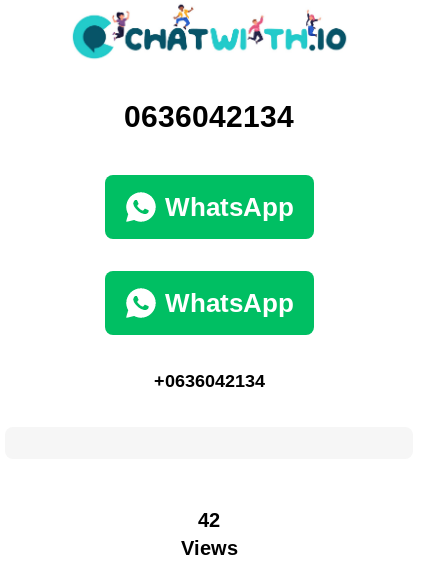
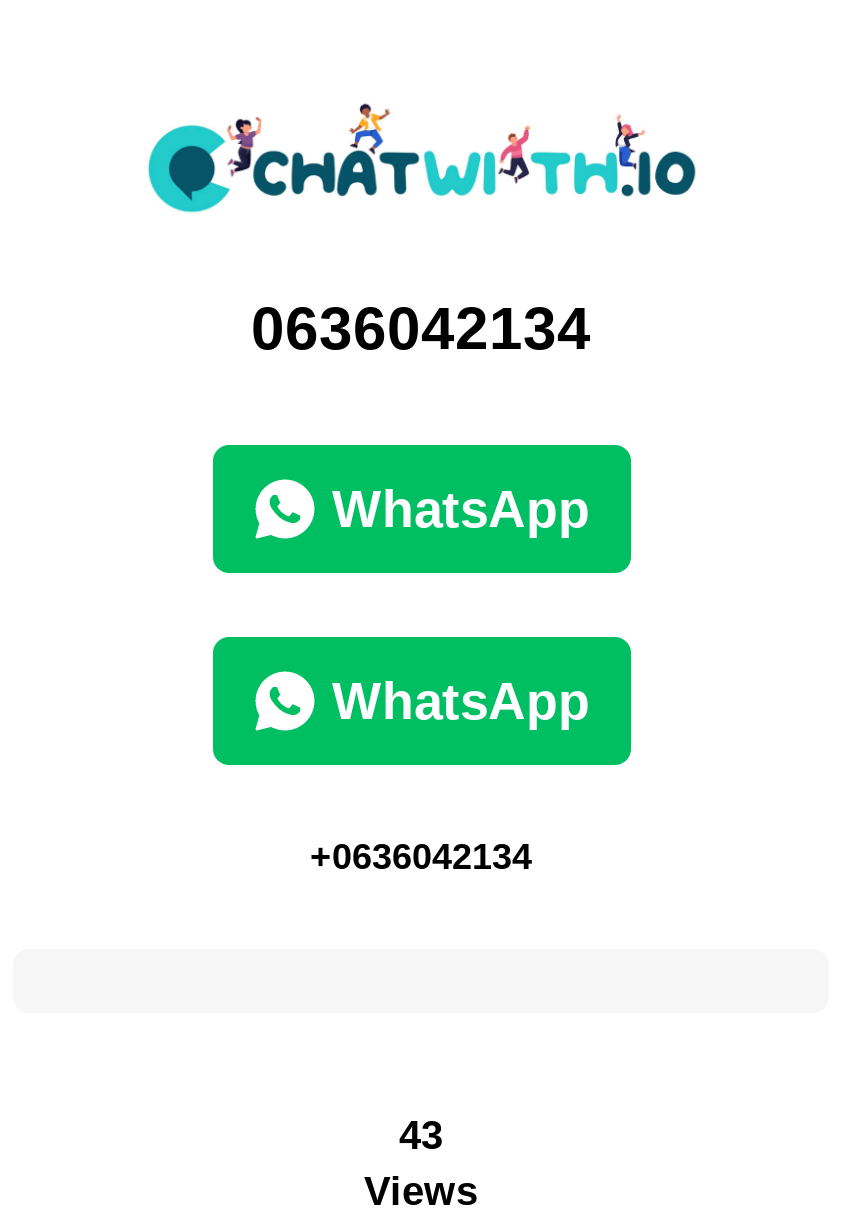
[198,509,220,531] 42 -> [399,1113,443,1157] 43

